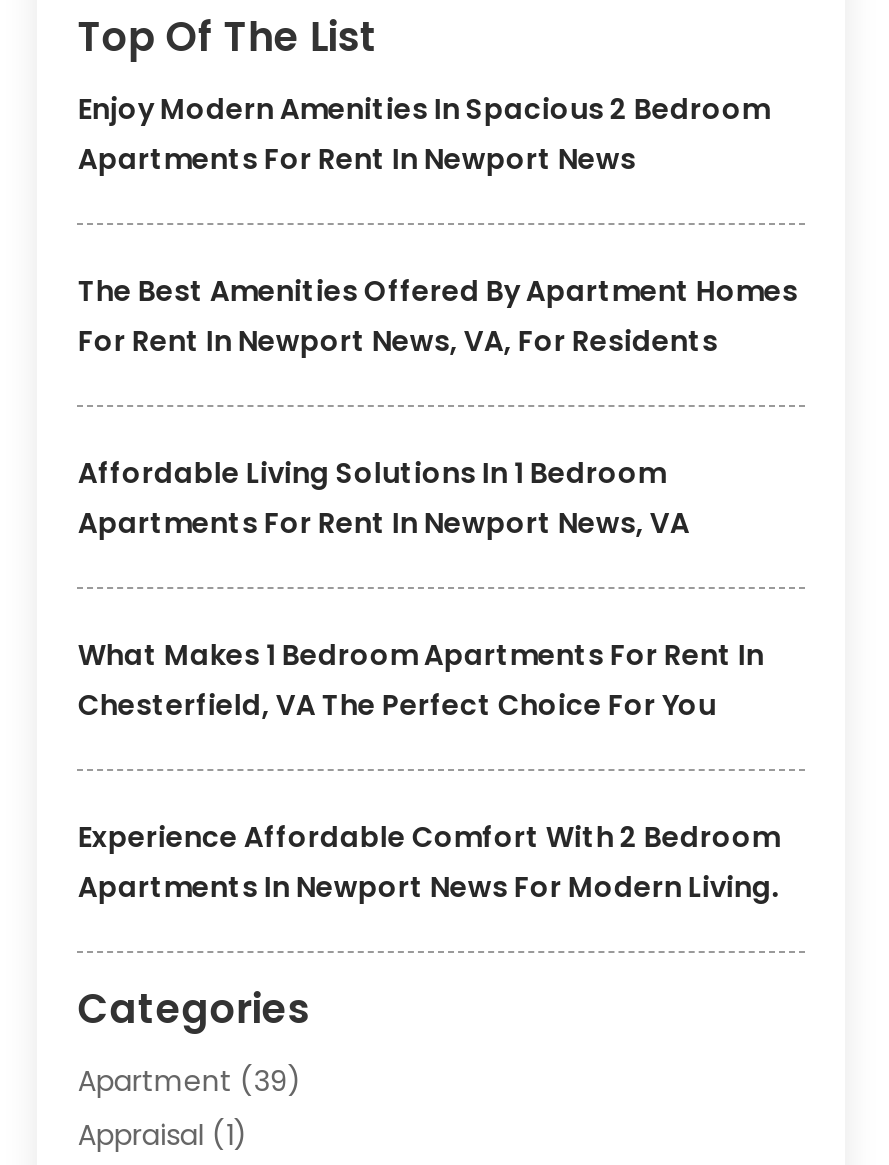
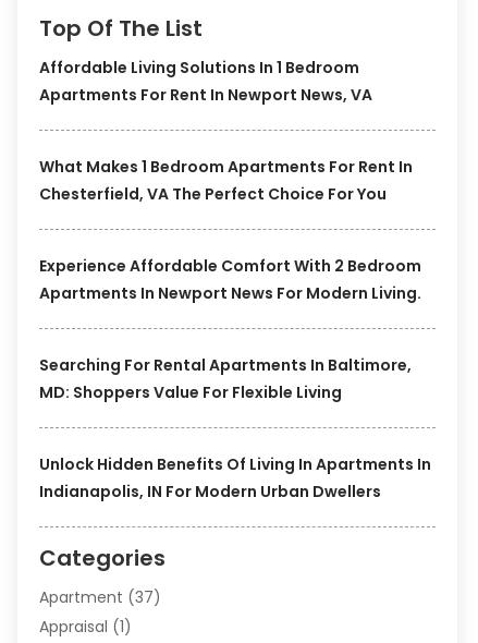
[78,90,798,362] Enjoy Modern Amenities In Spacious 2 Bedroom | Apartments For Rent In Newport News | The Best Amenities Offered By Apartment Homes | For Rent In Newport News, VA, For Residents -> none
moved [78,454,780,908] -> [40,57,422,304]: Affordable Living Solutions In 1 Bedroom | Apartments For Rent In Newport News, VA | What Makes 1 Bedroom Apartments For Rent In | Chesterfield, VA The Perfect Choice For You | Experience Affordable Comfort With 2 Bedroom | Apartments In Newport News For Modern Living.
none -> [40,355,432,503] Searching For Rental Apartments In Baltimore, | MD: Shoppers Value For Flexible Living | Unlock Hidden Benefits Of Living In Apartments In | Indianapolis, IN For Modern Urban Dwellers
[78,1062,302,1102] Apartment (39) -> [40,587,162,608] Apartment (37)

